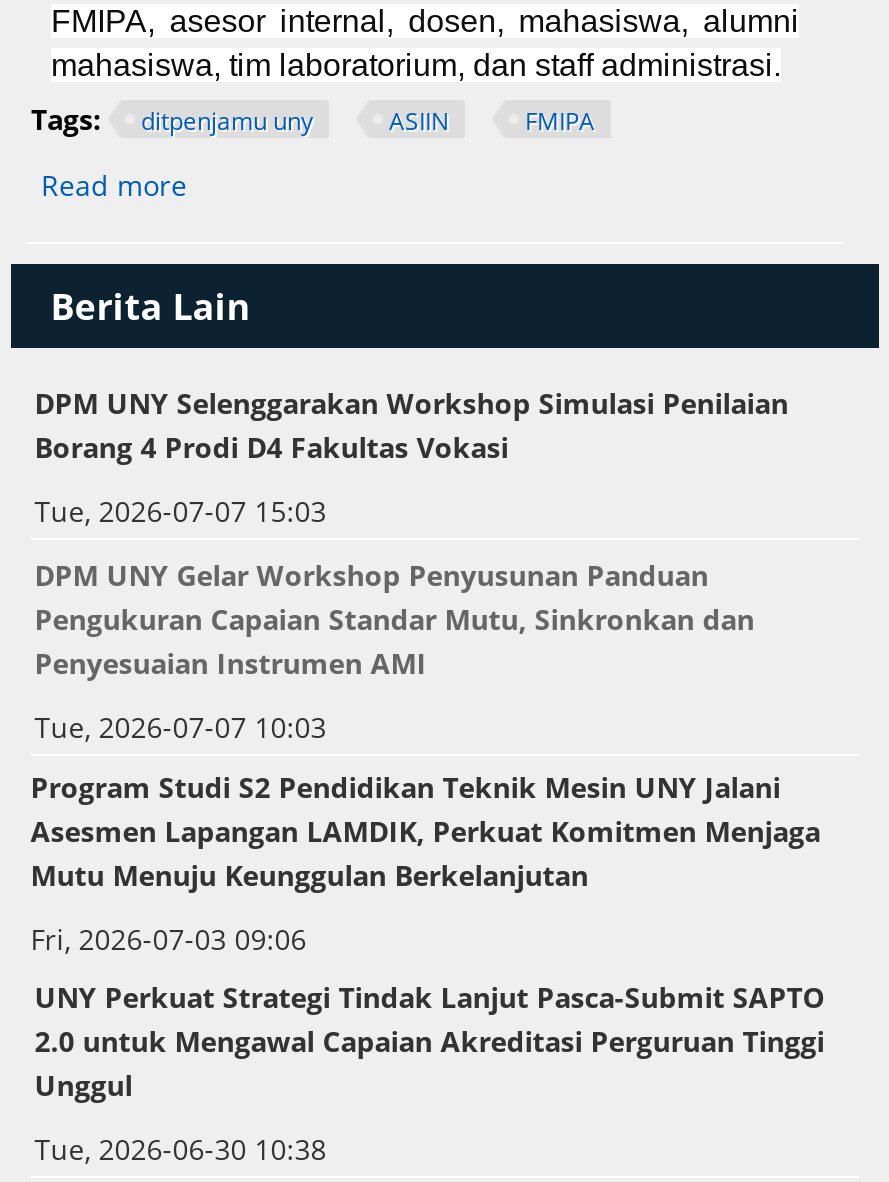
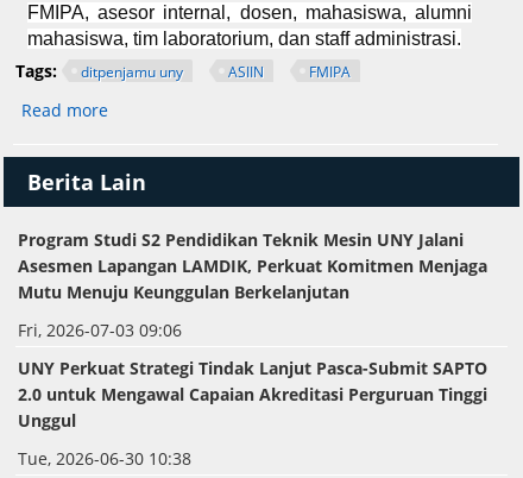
[34,385,788,747] DPM UNY Selenggarakan Workshop Simulasi Penilaian | Borang 4 Prodi D4 Fakultas Vokasi | Tue, 2026-07-07 15:03 | DPM UNY Gelar Workshop Penyusunan Panduan | Pengukuran Capaian Standar Mutu, Sinkronkan dan | Penyesuaian Instrumen AMI | Tue, 2026-07-07 10:03 -> none

